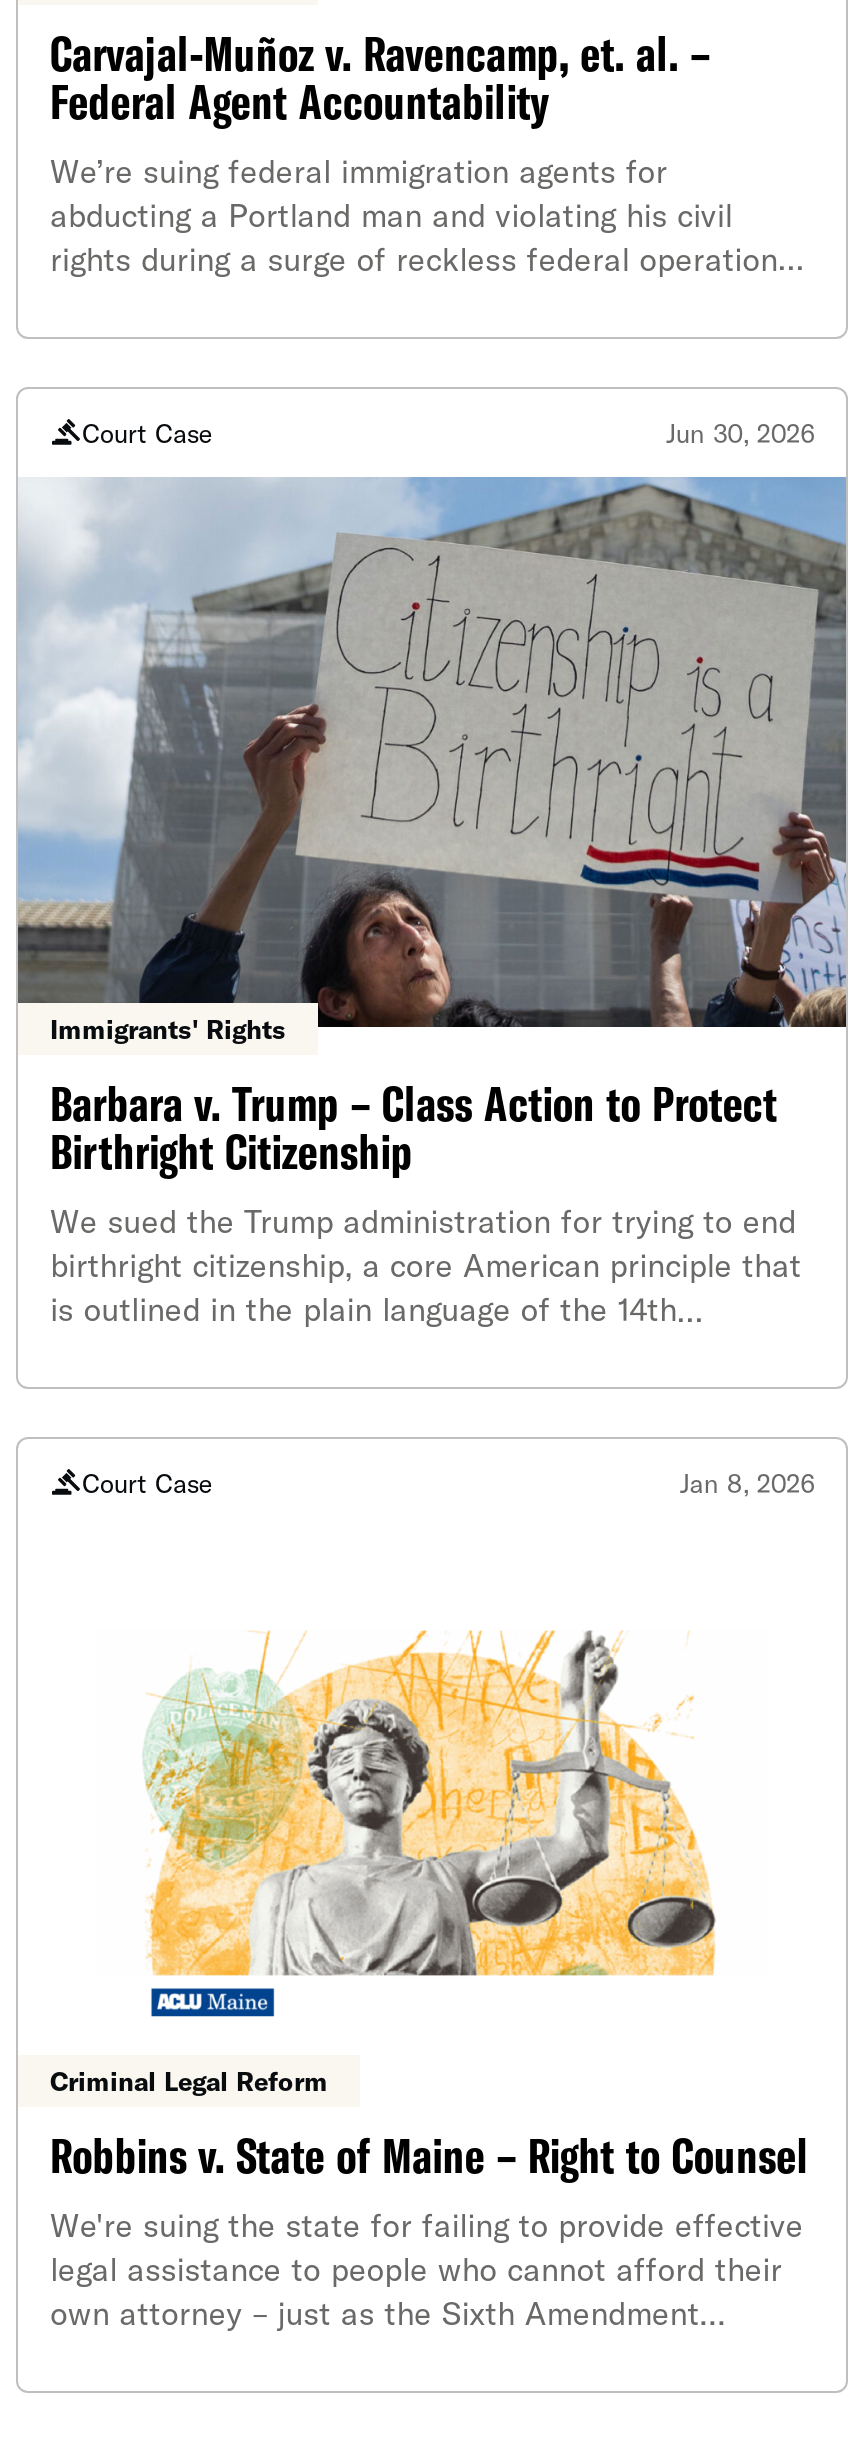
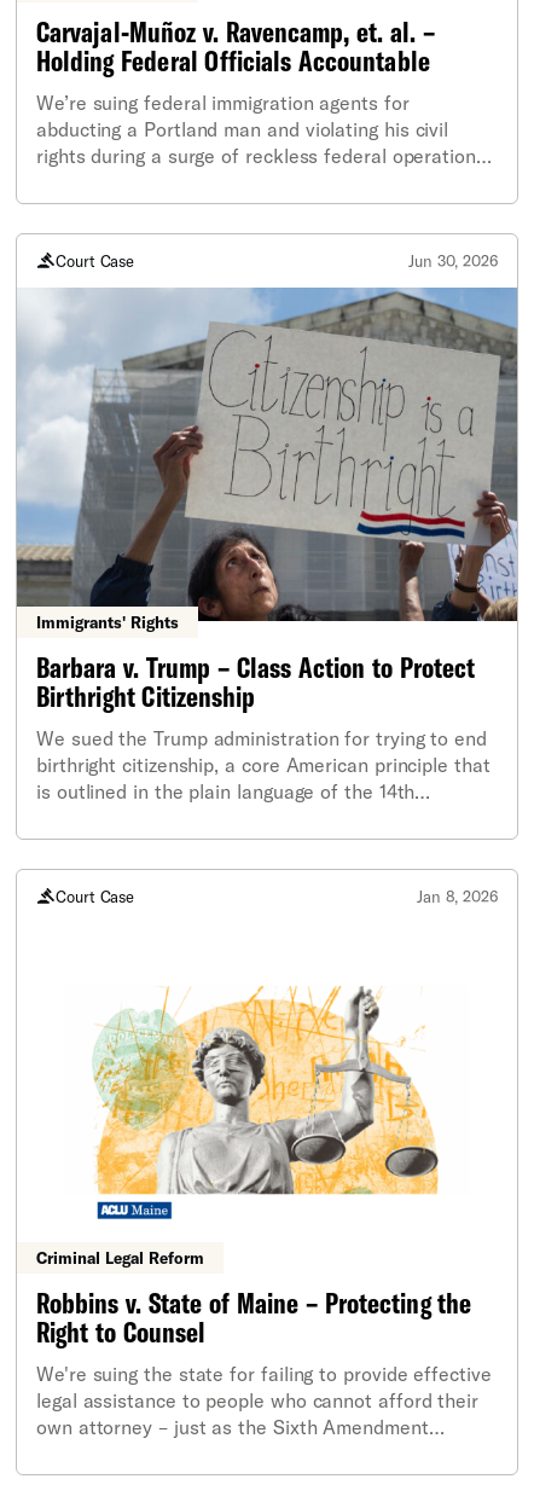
[50,70,549,130] Federal Agent Accountability -> [36,42,430,79] Holding Federal Officials Accountable
[50,2125,809,2185] Robbins v. State of Maine – Right to Counsel -> [36,1284,472,1350] Robbins v. State of Maine – Protecting the | Right to Counsel

